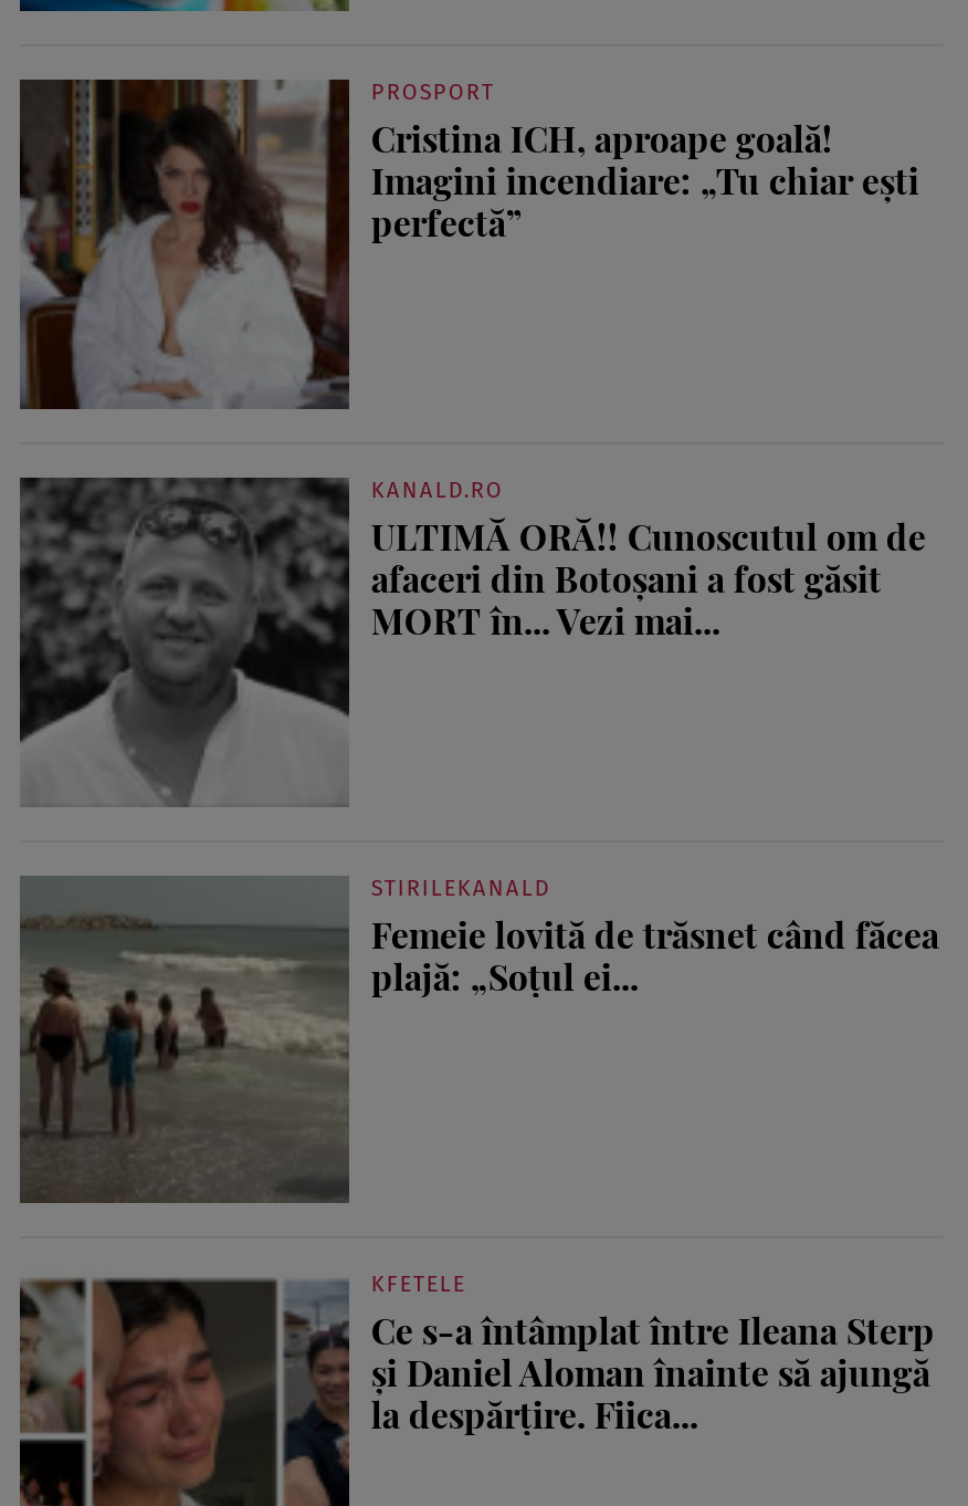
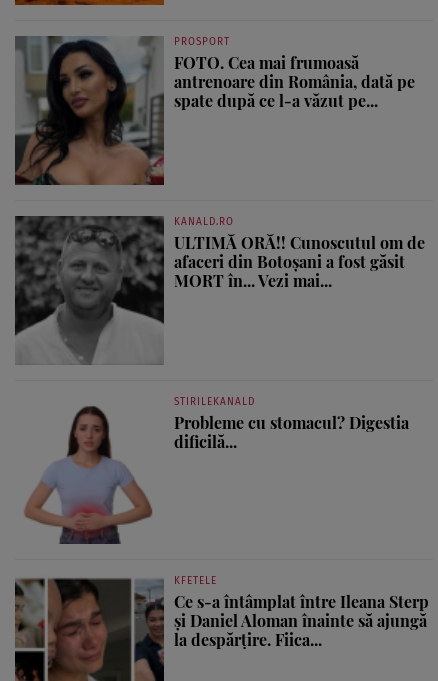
[18,77,919,409] [image] | Cristina ICH, aproape goală! | Imagini incendiare: „Tu chiar eşti | perfectă” -> [14,36,415,186] [image] | FOTO. Cea mai frumoasă | antrenoare din România, dată pe | spate după ce l-a văzut pe...
[18,876,939,1205] [image] | Femeie lovită de trăsnet când făcea | plajă: „Soțul ei... -> [15,397,409,544] [image] | Probleme cu stomacul? Digestia | dificilă...

